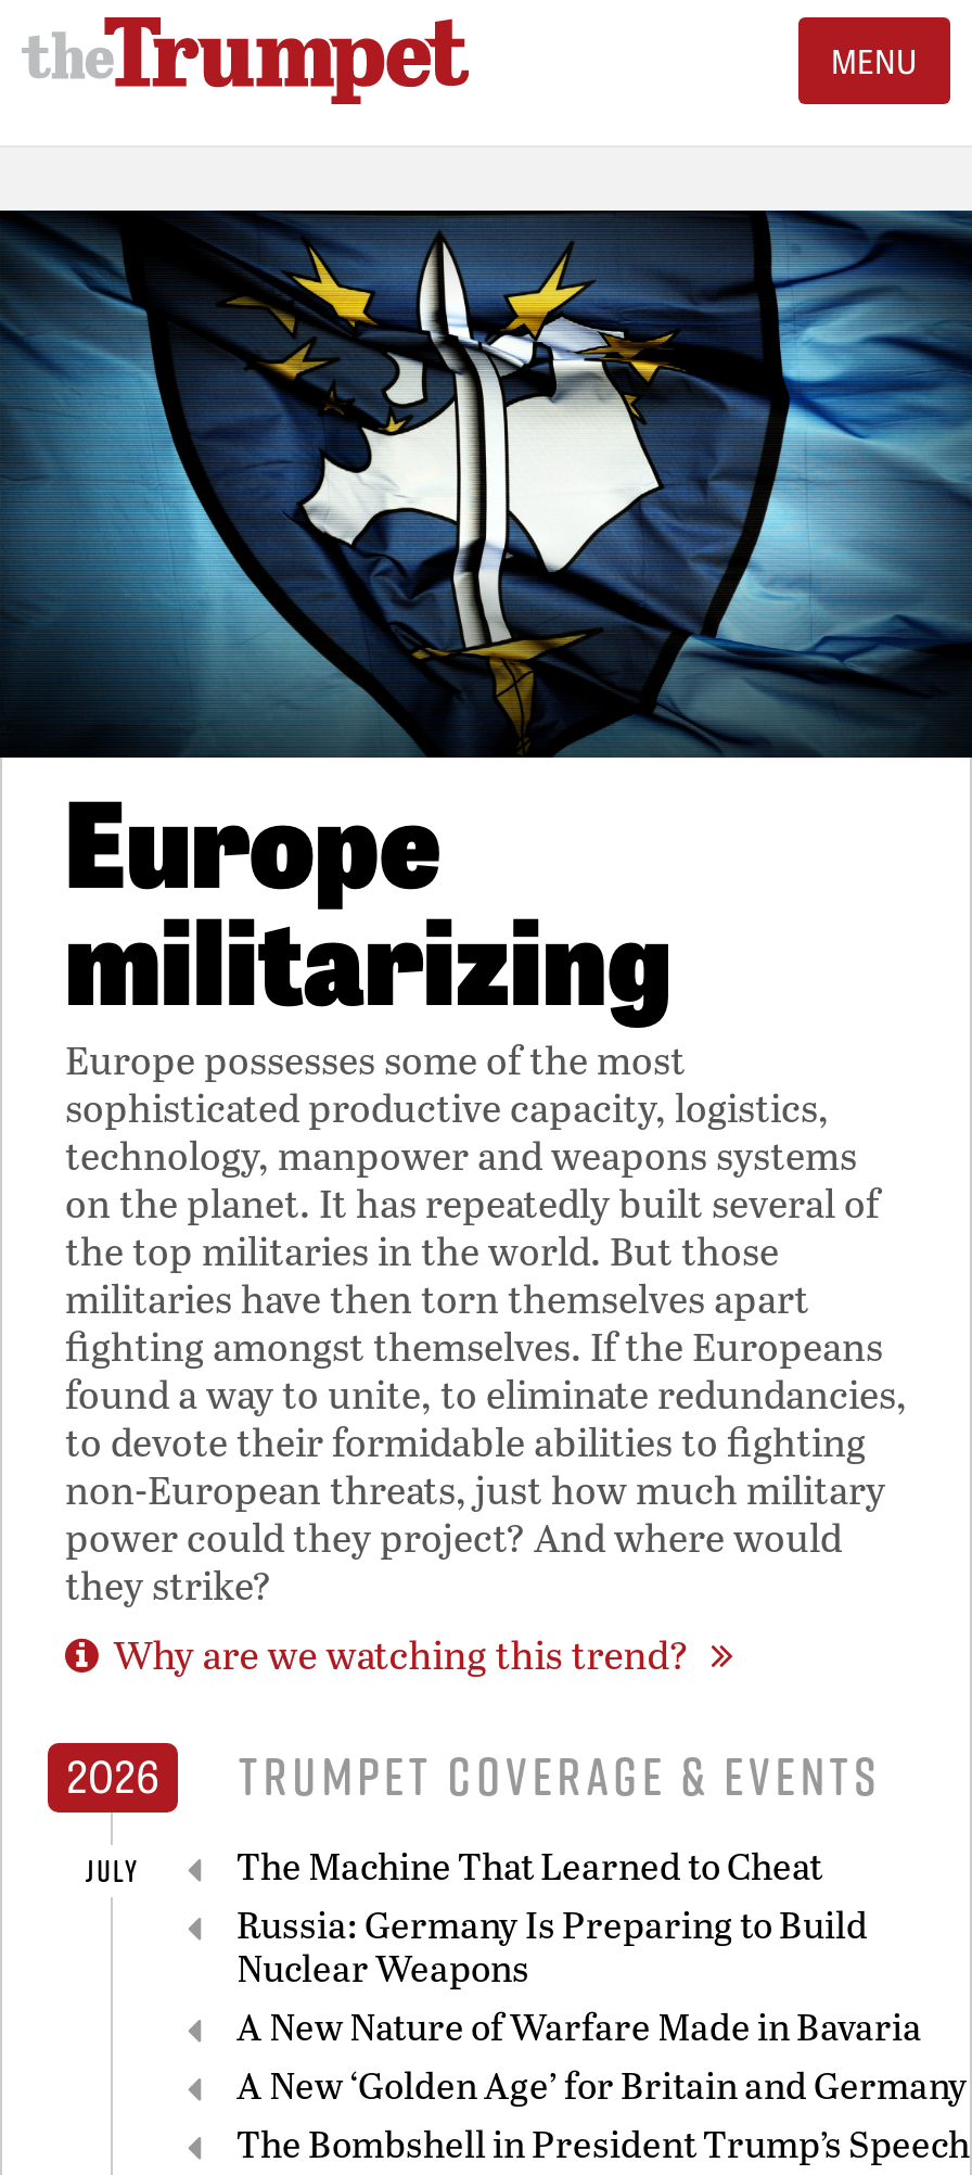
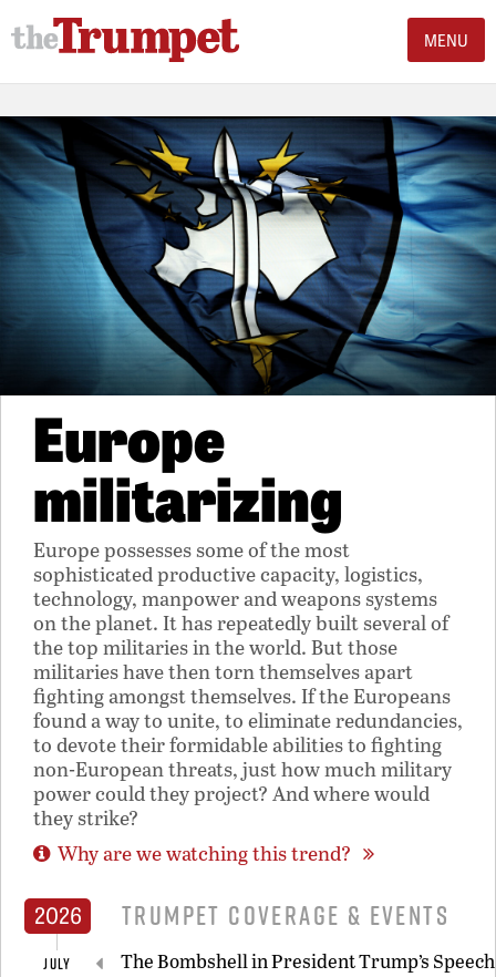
[236,1841,968,2110] The Machine That Learned to Cheat | Russia: Germany Is Preparing to Build | Nuclear Weapons | A New Nature of Warfare Made in Bavaria | A New ‘Golden Age’ for Britain and Germany -> none

